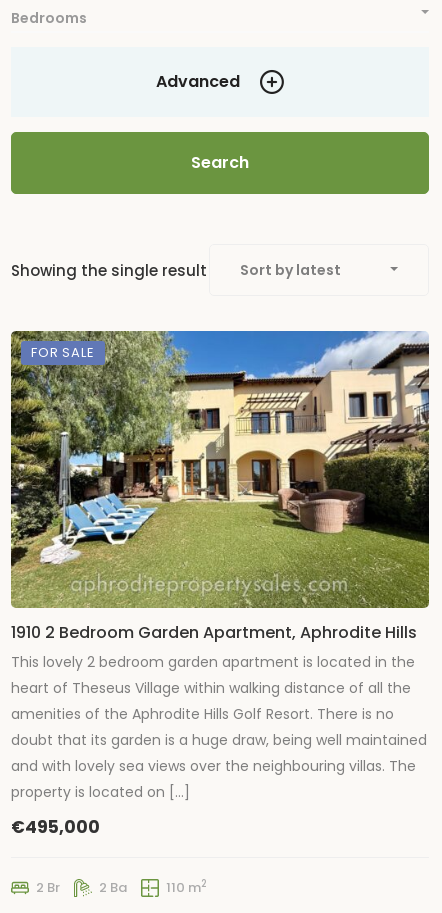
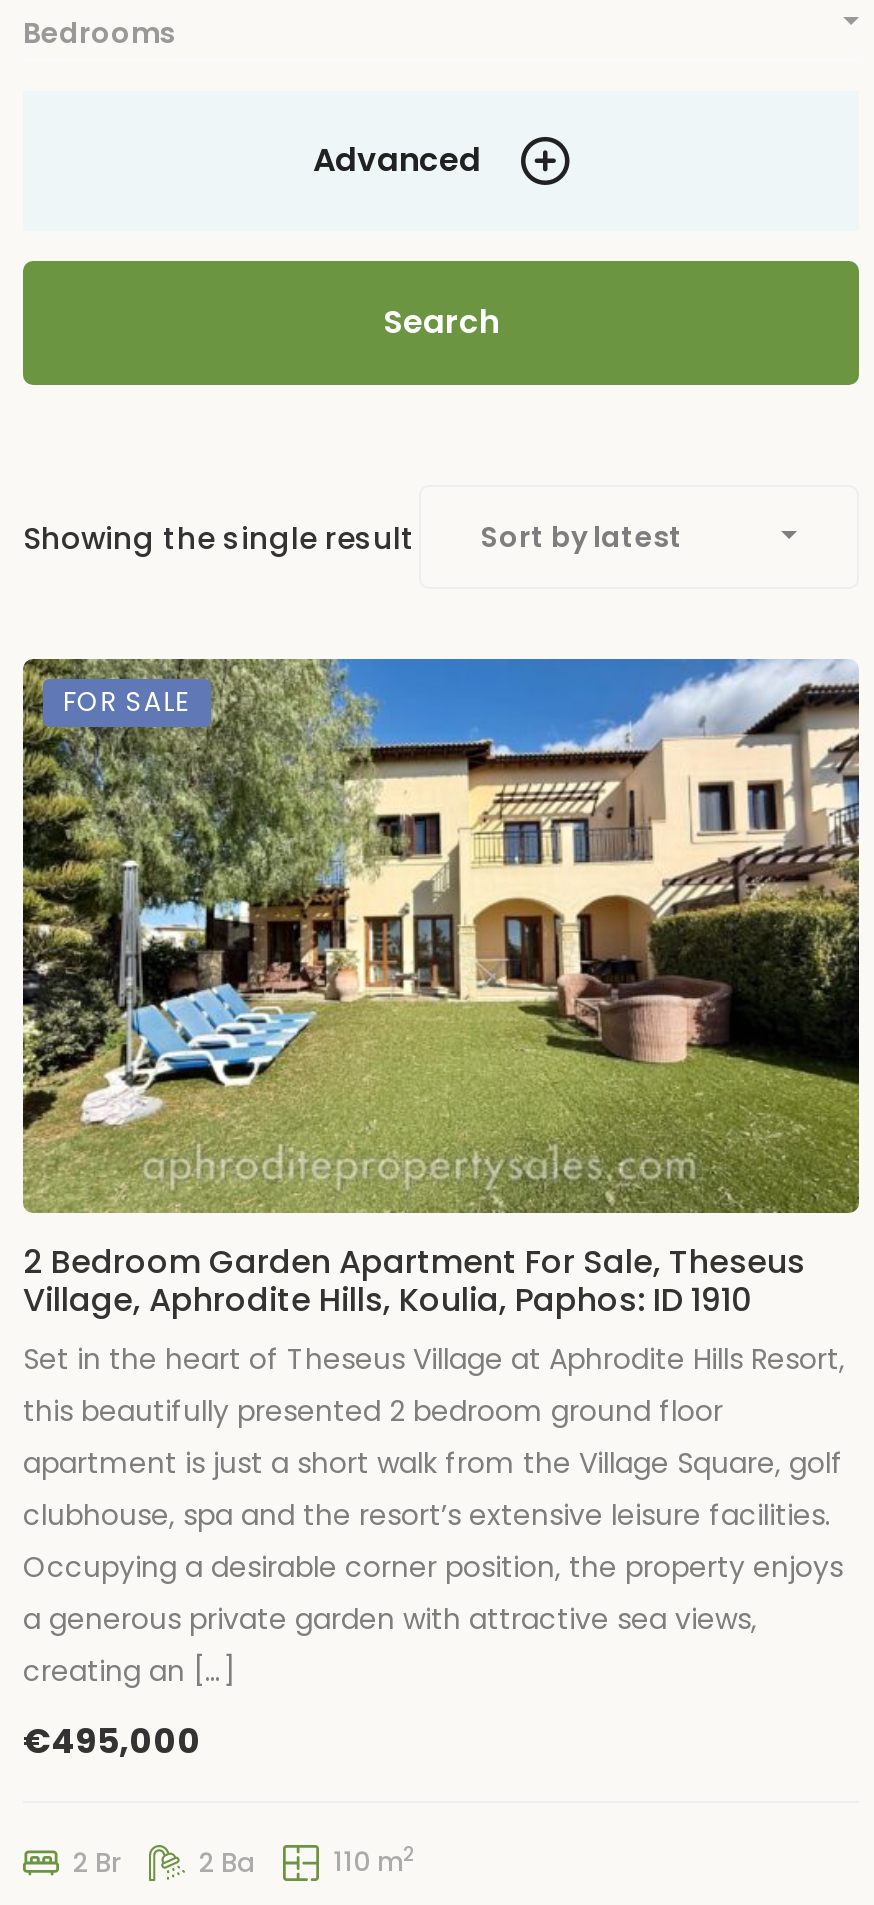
[11,621,427,802] 1910 2 Bedroom Garden Apartment, Aphrodite Hills | This lovely 2 bedroom garden apartment is located in the | heart of Theseus Village within walking distance of all the | amenities of the Aphrodite Hills Golf Resort. There is no | doubt that its garden is a huge draw, being well maintained | and with lovely sea views over the neighbouring villas. The | property is located on […] -> [23,1239,845,1691] 2 Bedroom Garden Apartment For Sale, Theseus | Village, Aphrodite Hills, Koulia, Paphos: ID 1910 | Set in the heart of Theseus Village at Aphrodite Hills Resort, | this beautifully presented 2 bedroom ground floor | apartment is just a short walk from the Village Square, golf | clubhouse, spa and the resort’s extensive leisure facilities. | Occupying a desirable corner position, the property enjoys | a generous private garden with attractive sea views, | creating an […]

